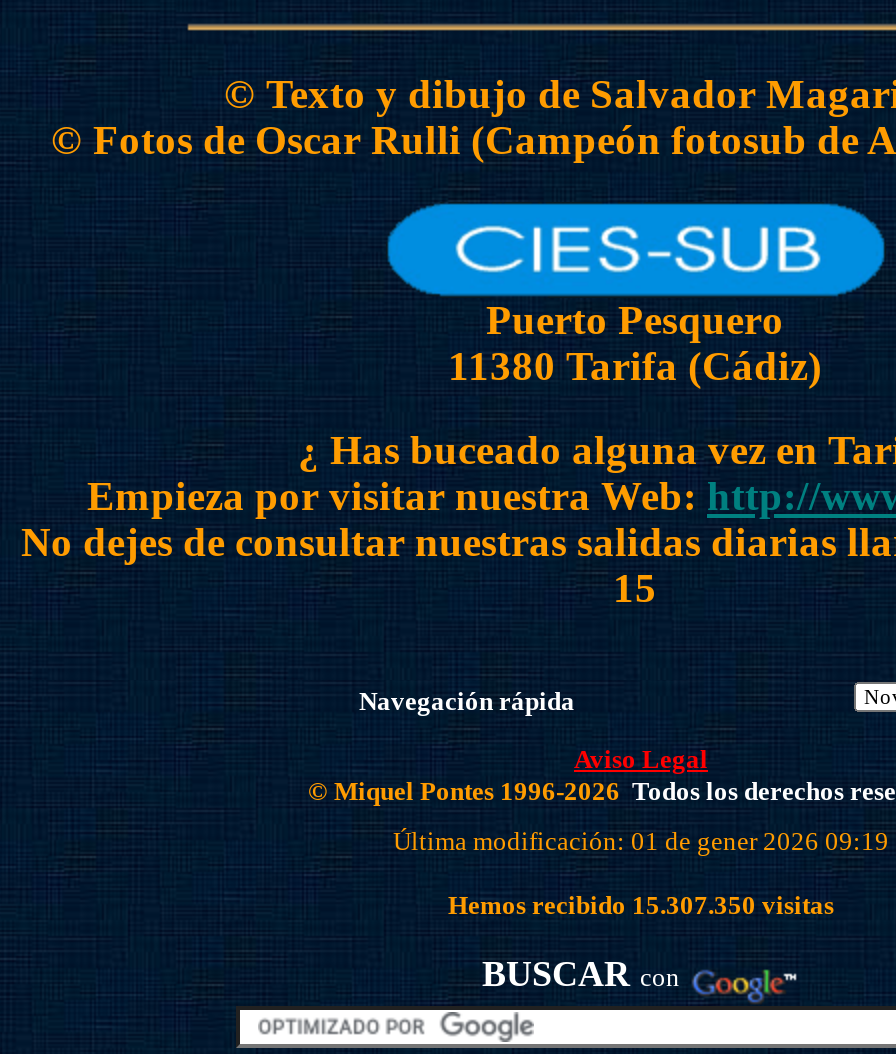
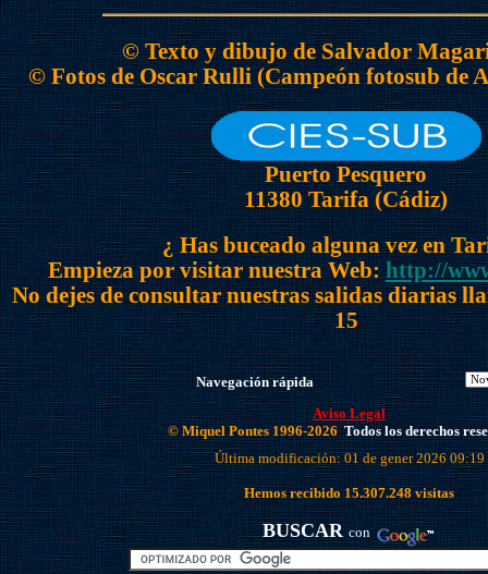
[448,890,834,920] Hemos recibido 15.307.350 visitas -> [244,485,454,501] Hemos recibido 15.307.248 visitas

